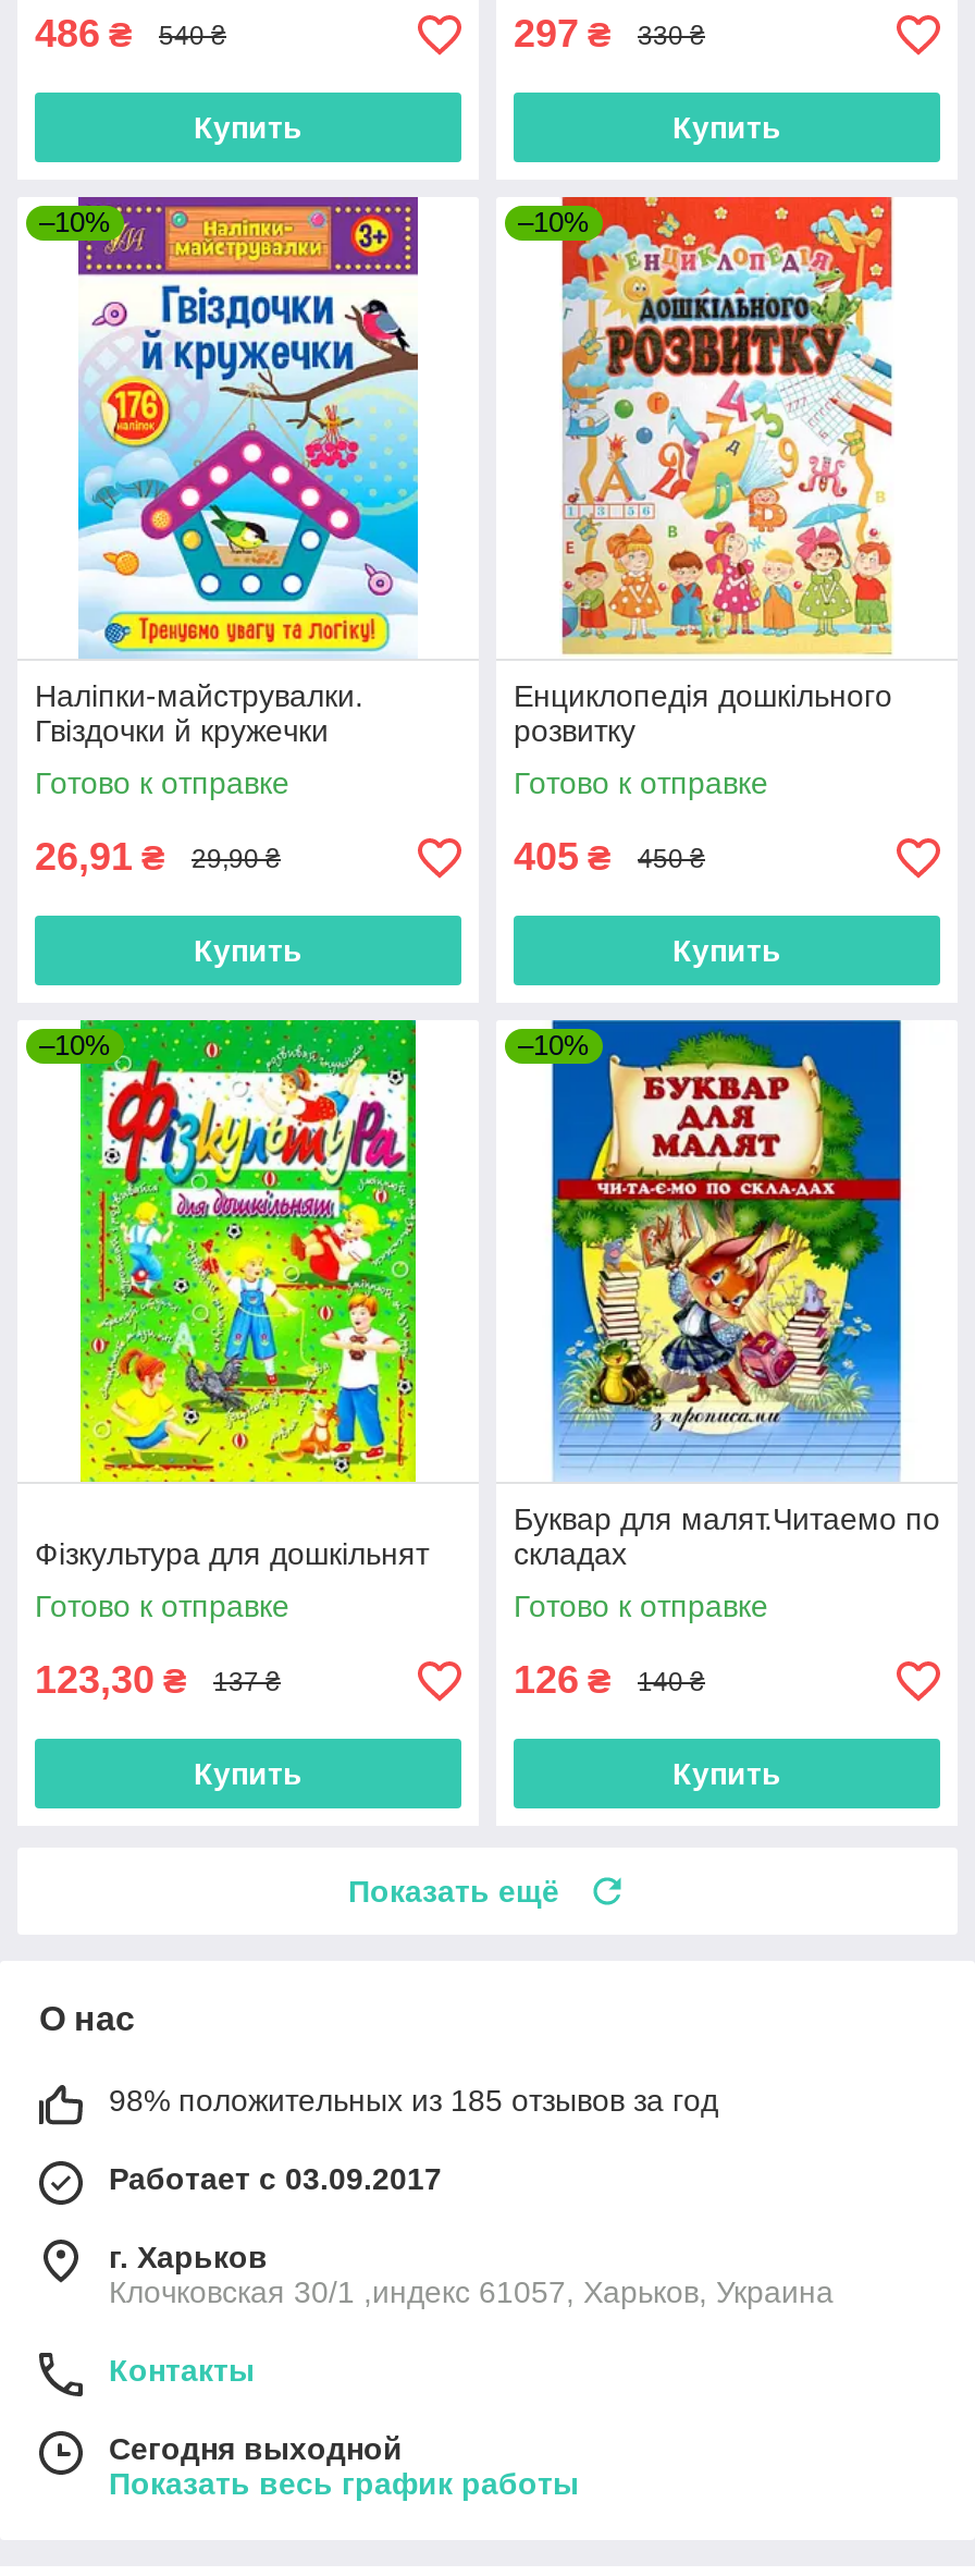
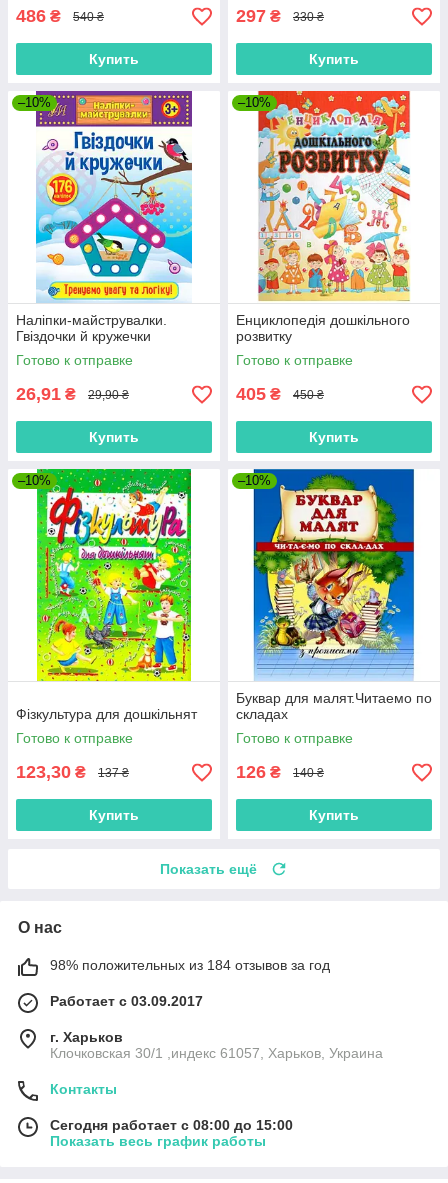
[109,2084,718,2119] 98% положительных из 185 отзывов за год -> [50,957,330,973] 98% положительных из 184 отзывов за год
[109,2432,403,2467] Сегодня выходной -> [50,1117,293,1133] Сегодня работает с 08:00 до 15:00

